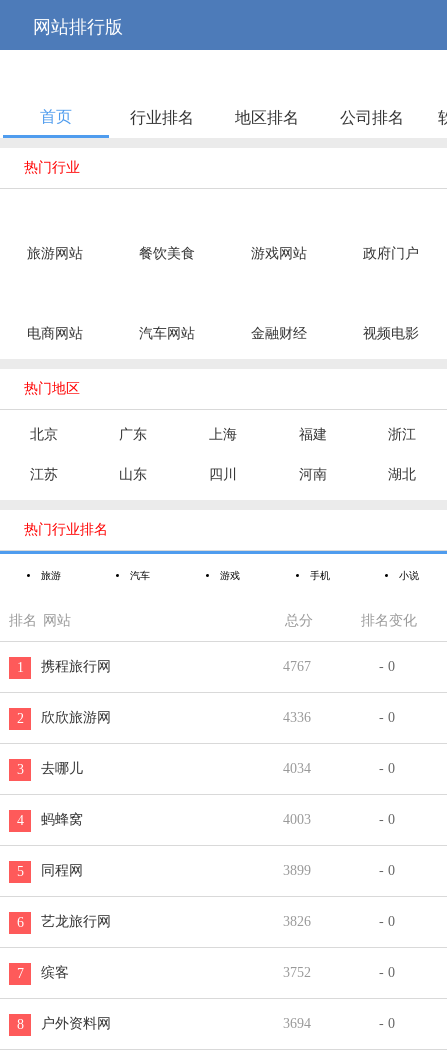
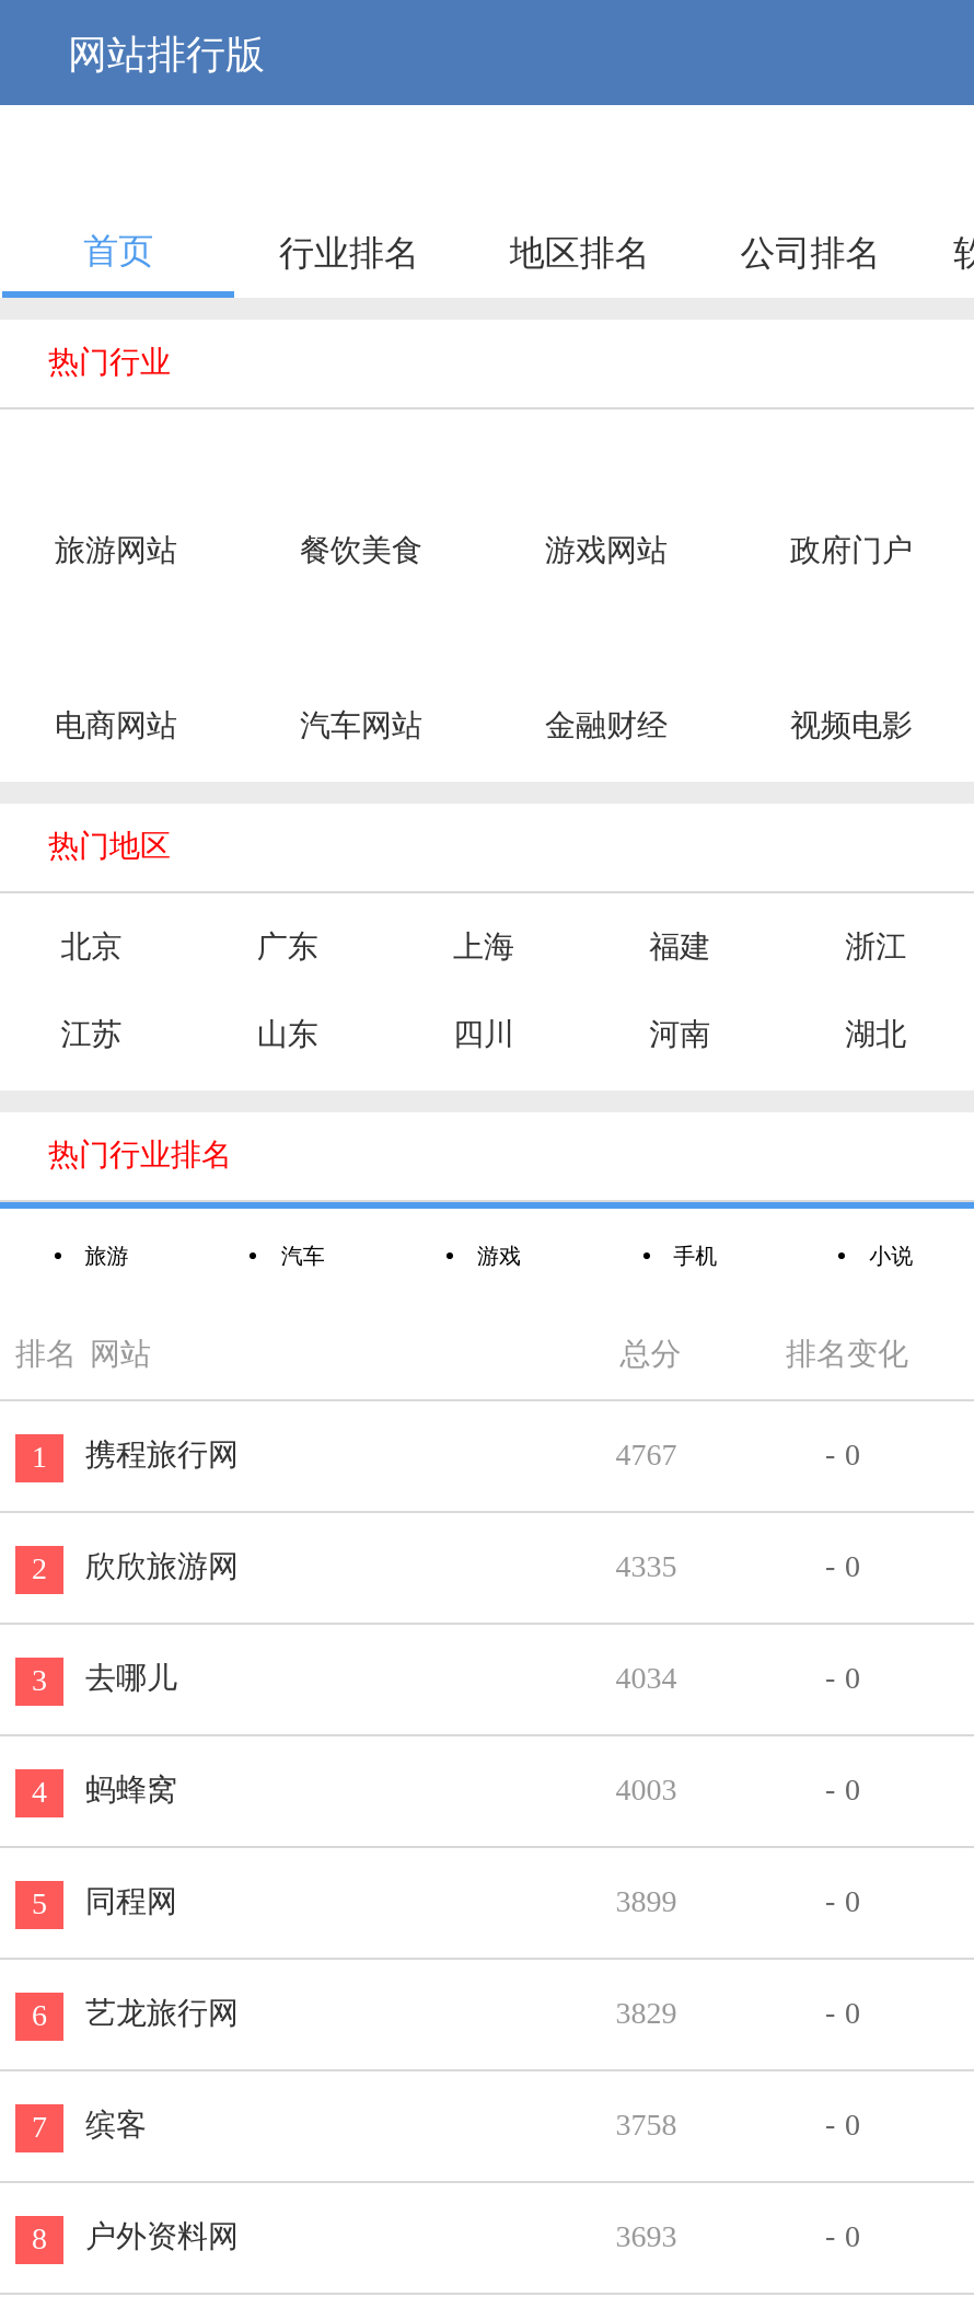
[283,710,311,725] 4336 -> [615,1550,677,1583] 4335
[283,914,311,929] 3826 -> [615,1997,677,2029] 3829
[283,965,311,980] 3752 -> [615,2108,677,2141] 3758
[283,1016,311,1031] 3694 -> [615,2220,677,2253] 3693

